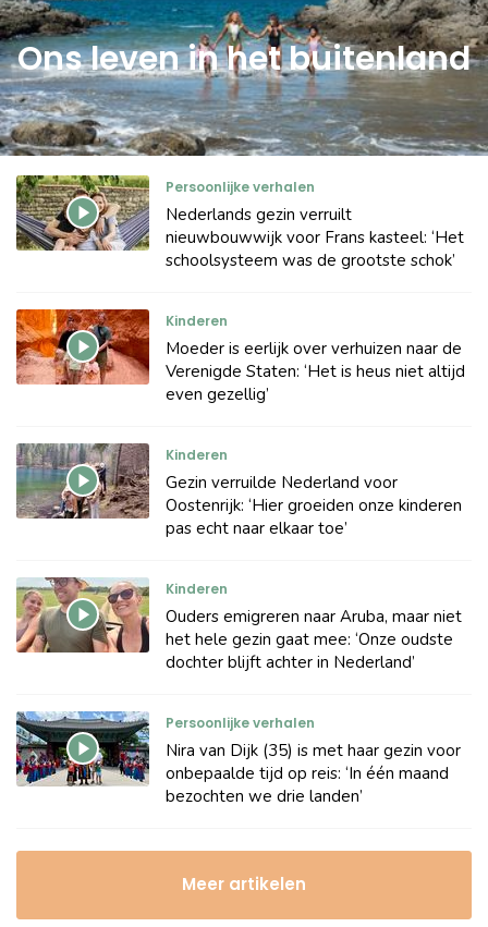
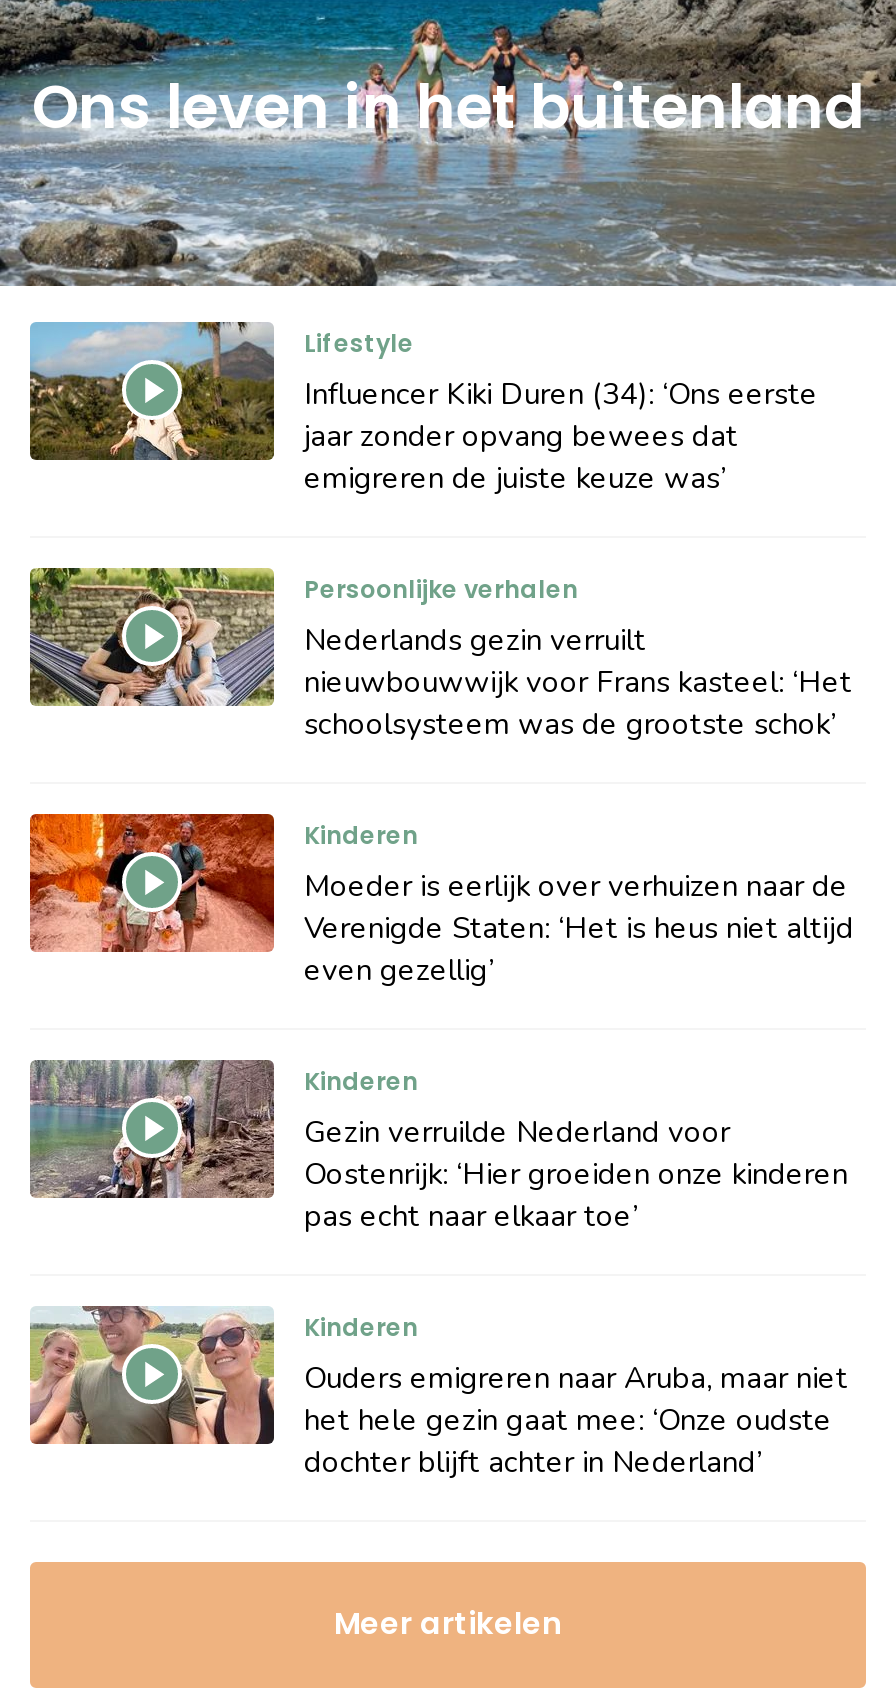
none -> [28,320,818,498] [image] | Lifestyle | Influencer Kiki Duren (34): ‘Ons eerste | jaar zonder opvang bewees dat | emigreren de juiste keuze was’
moved [14,173,465,673] -> [26,564,854,1482]: [image] | Persoonlijke verhalen | Nederlands gezin verruilt | ... | het hele gezin gaat mee: ‘Onze oudste | dochter blijft achter in Nederland’
[15,711,461,807] [image] | Persoonlijke verhalen | Nira van Dijk (35) is met haar gezin voor | onbepaalde tijd op reis: ‘In één maand | bezochten we drie landen’ -> none

